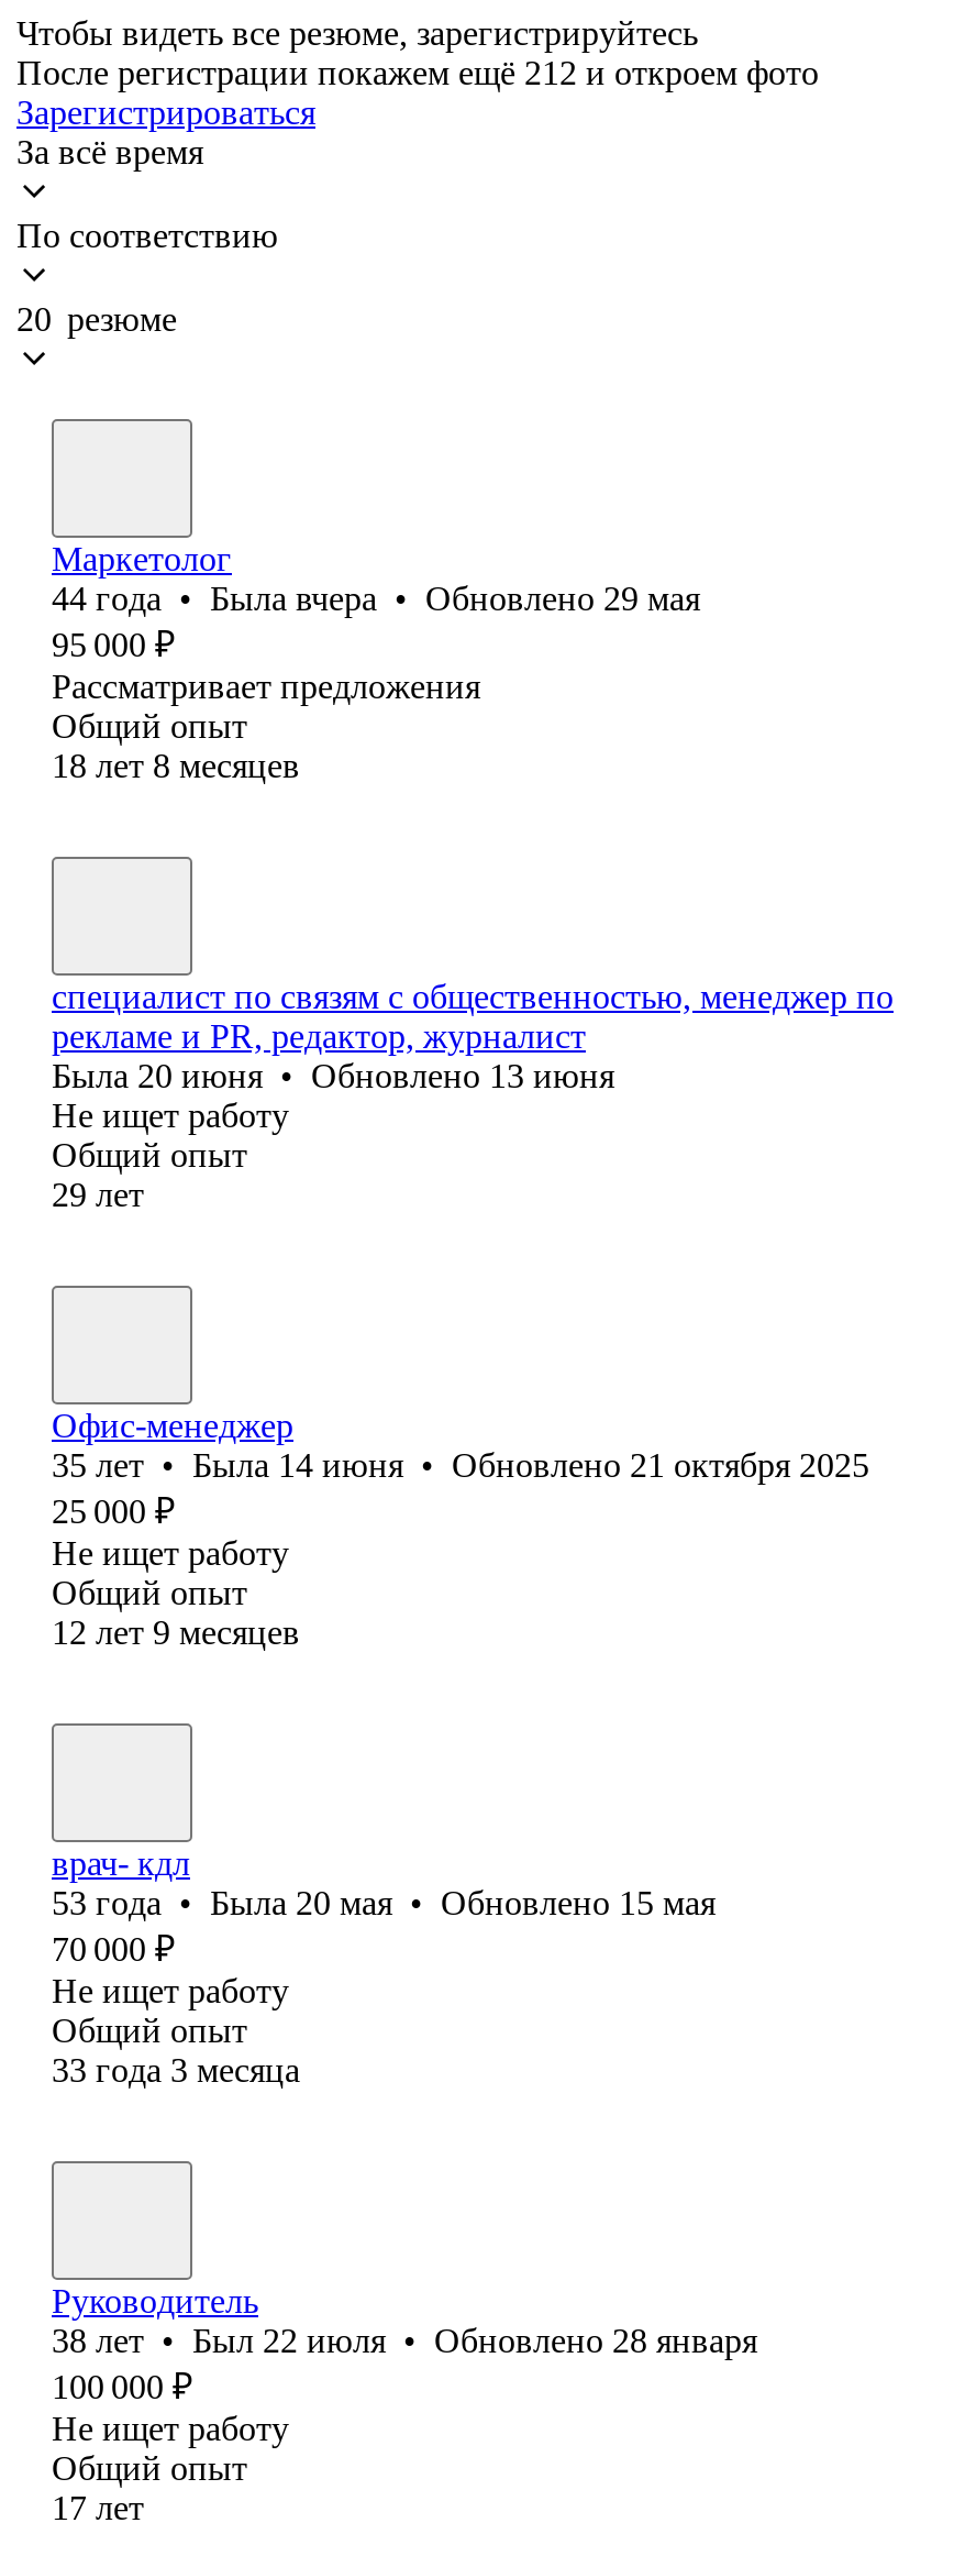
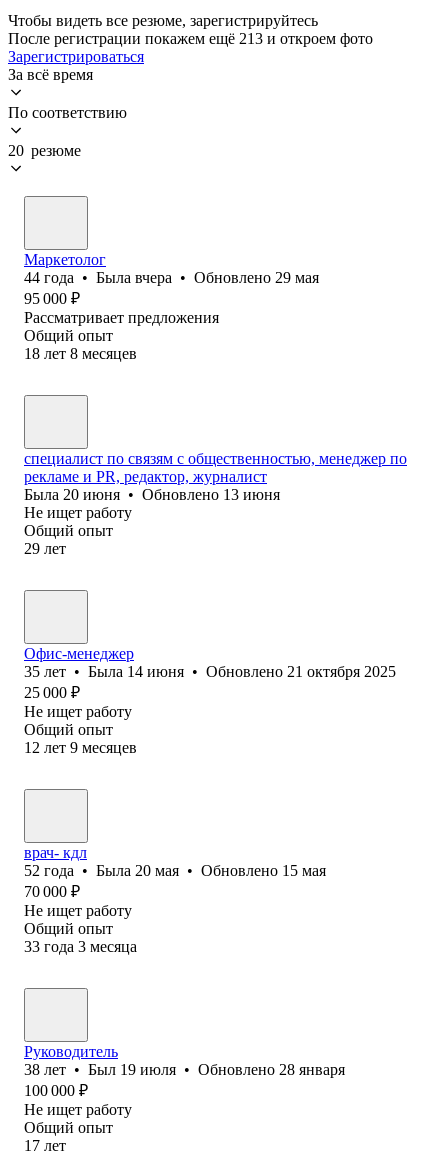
[16,54,819,91] После регистрации покажем ещё 212 и откроем фото -> [8,30,373,47] После регистрации покажем ещё 213 и откроем фото
[52,1884,715,1921] 53 года • Была 20 мая • Обновлено 15 мая -> [24,862,326,879] 52 года • Была 20 мая • Обновлено 15 мая
[52,2322,757,2359] 38 лет • Был 22 июля • Обновлено 28 января -> [24,1061,345,1078] 38 лет • Был 19 июля • Обновлено 28 января

